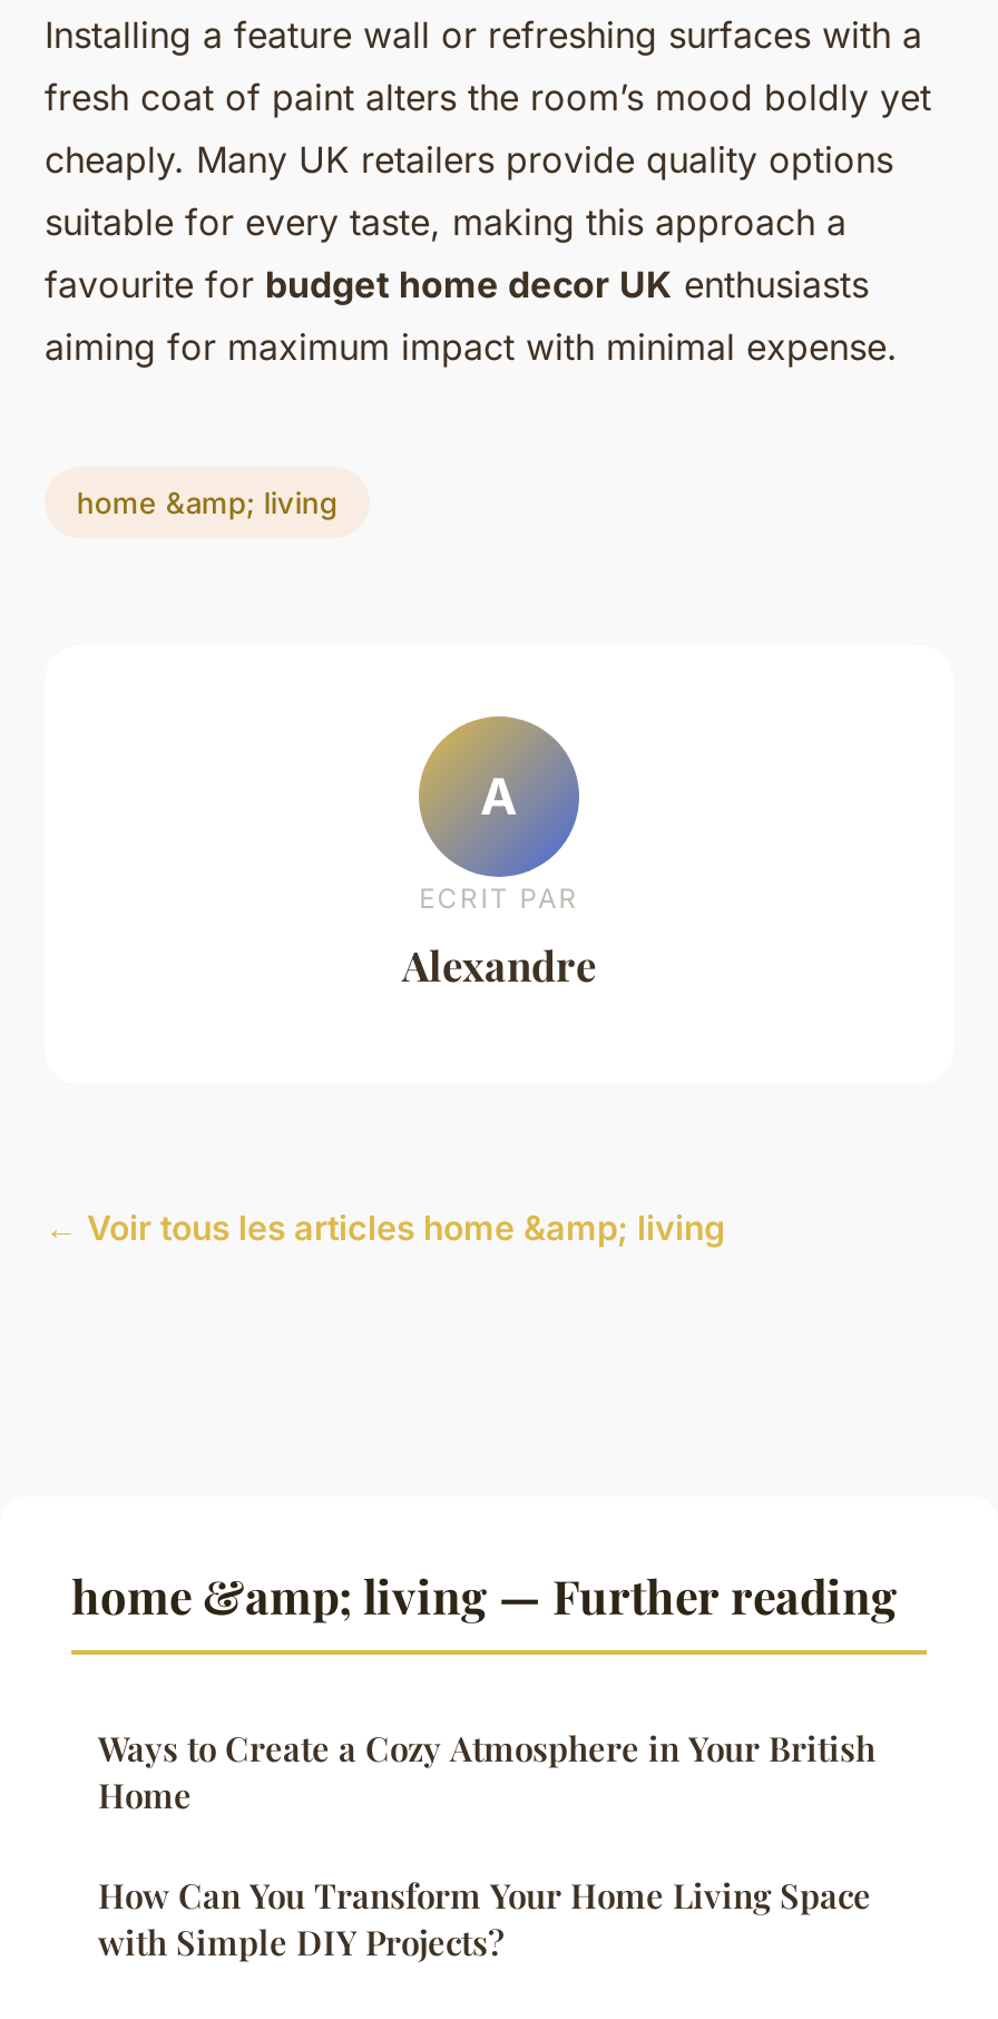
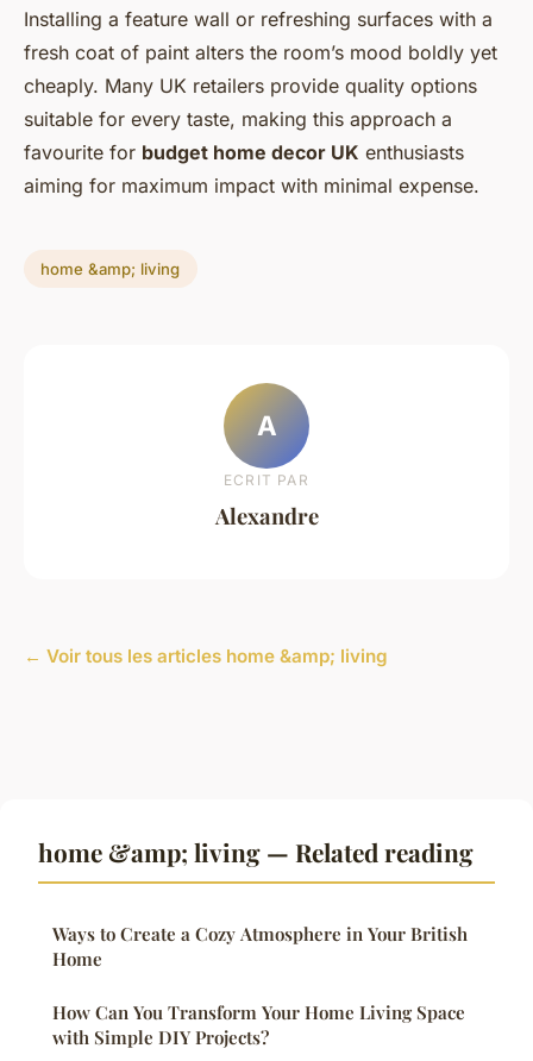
[71,1564,898,1626] home &amp; living — Further reading -> [38,835,474,869] home &amp; living — Related reading

